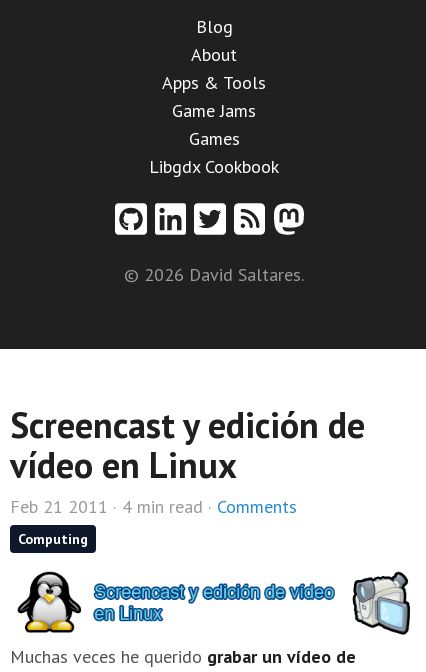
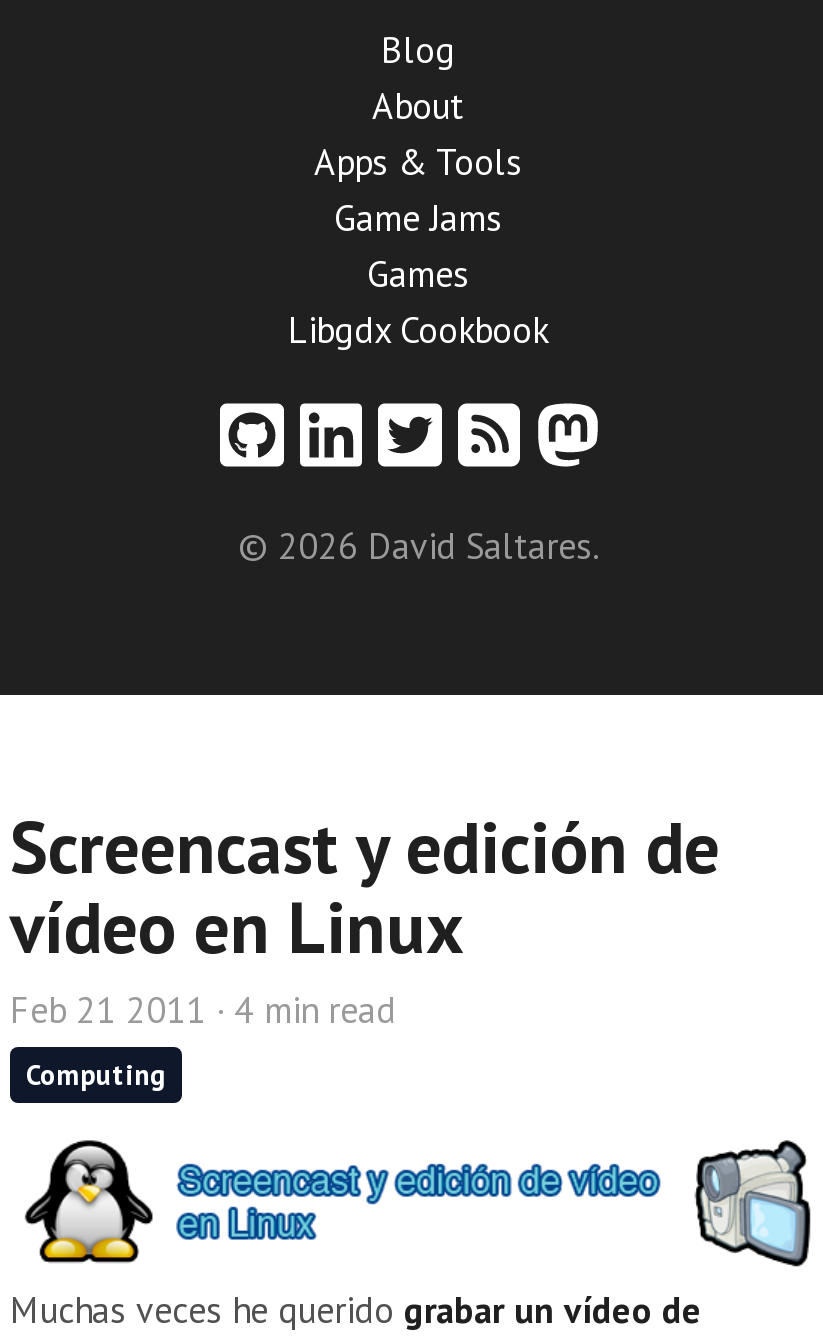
[10,494,297,517] Feb 21 2011 · 4 min read · Comments -> [10,986,396,1032] Feb 21 2011 · 4 min read

